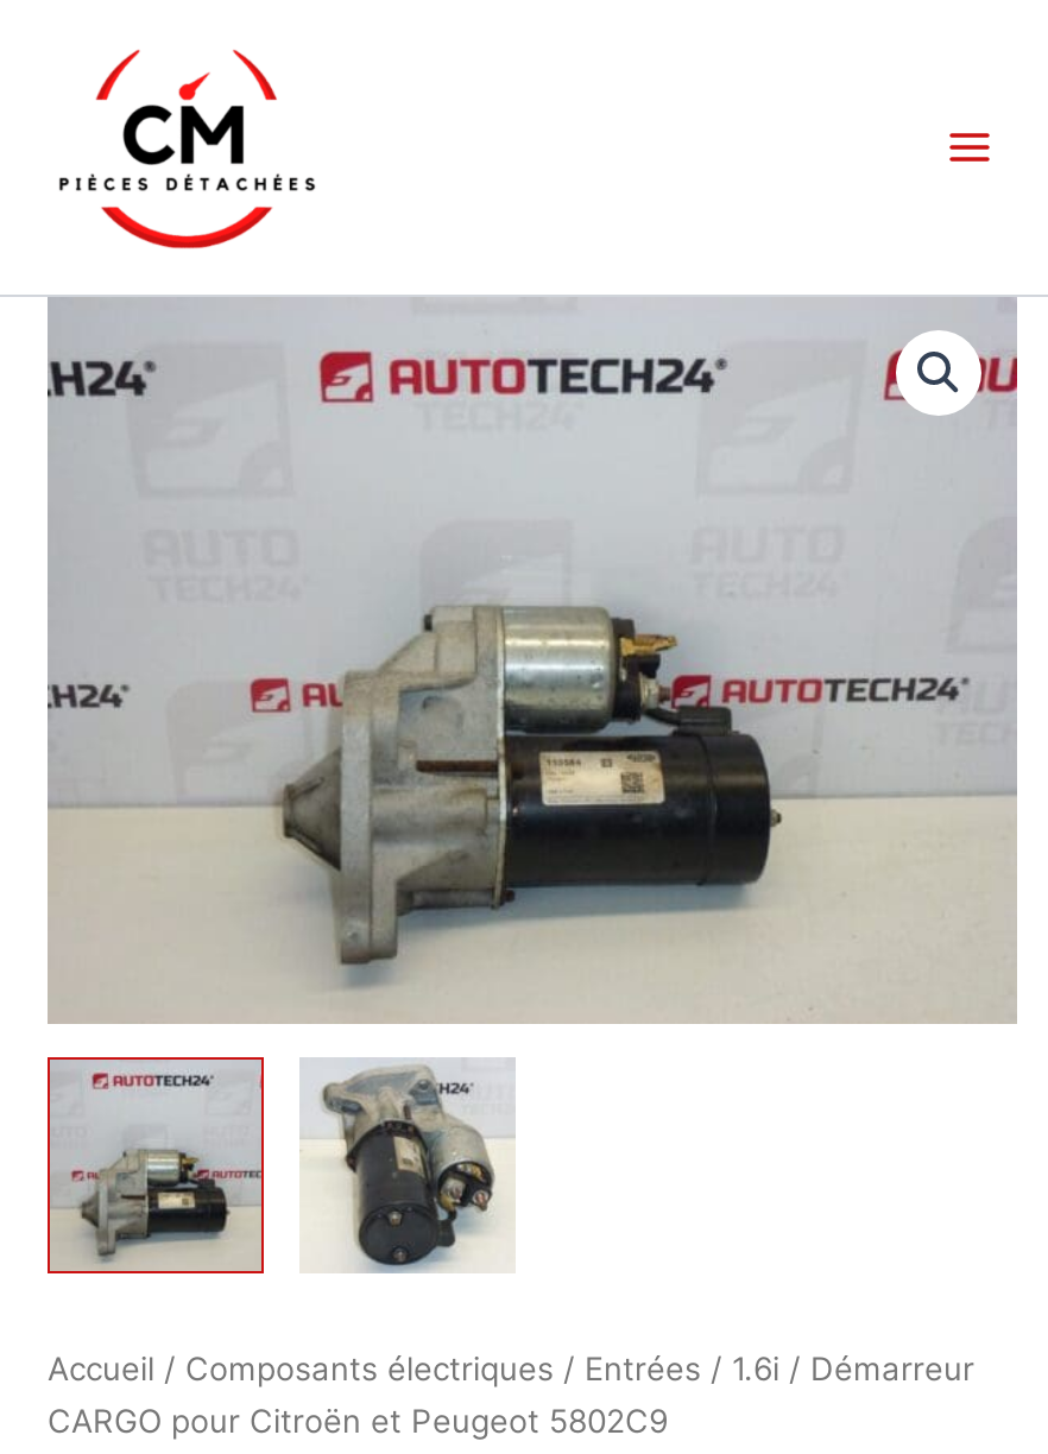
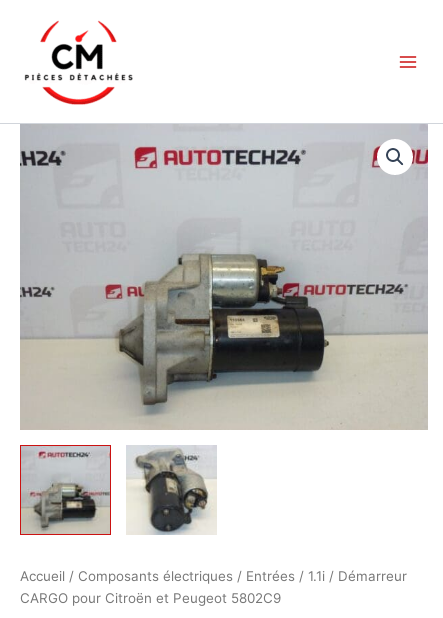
[48,1350,974,1388] Accueil / Composants électriques / Entrées / 1.6i / Démarreur -> [20,568,407,584] Accueil / Composants électriques / Entrées / 1.1i / Démarreur

